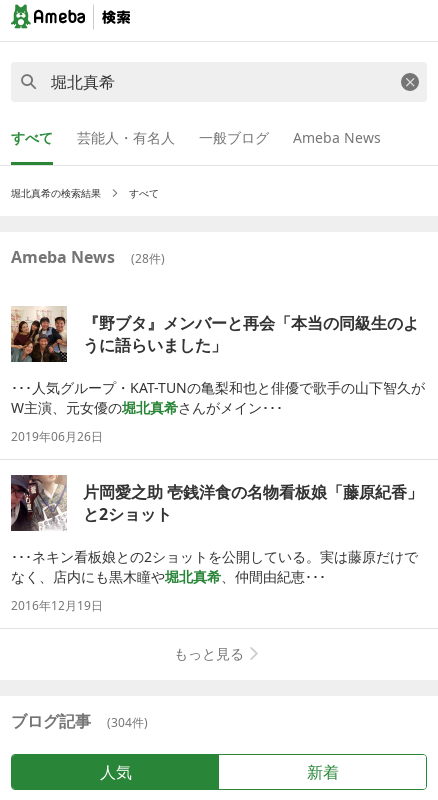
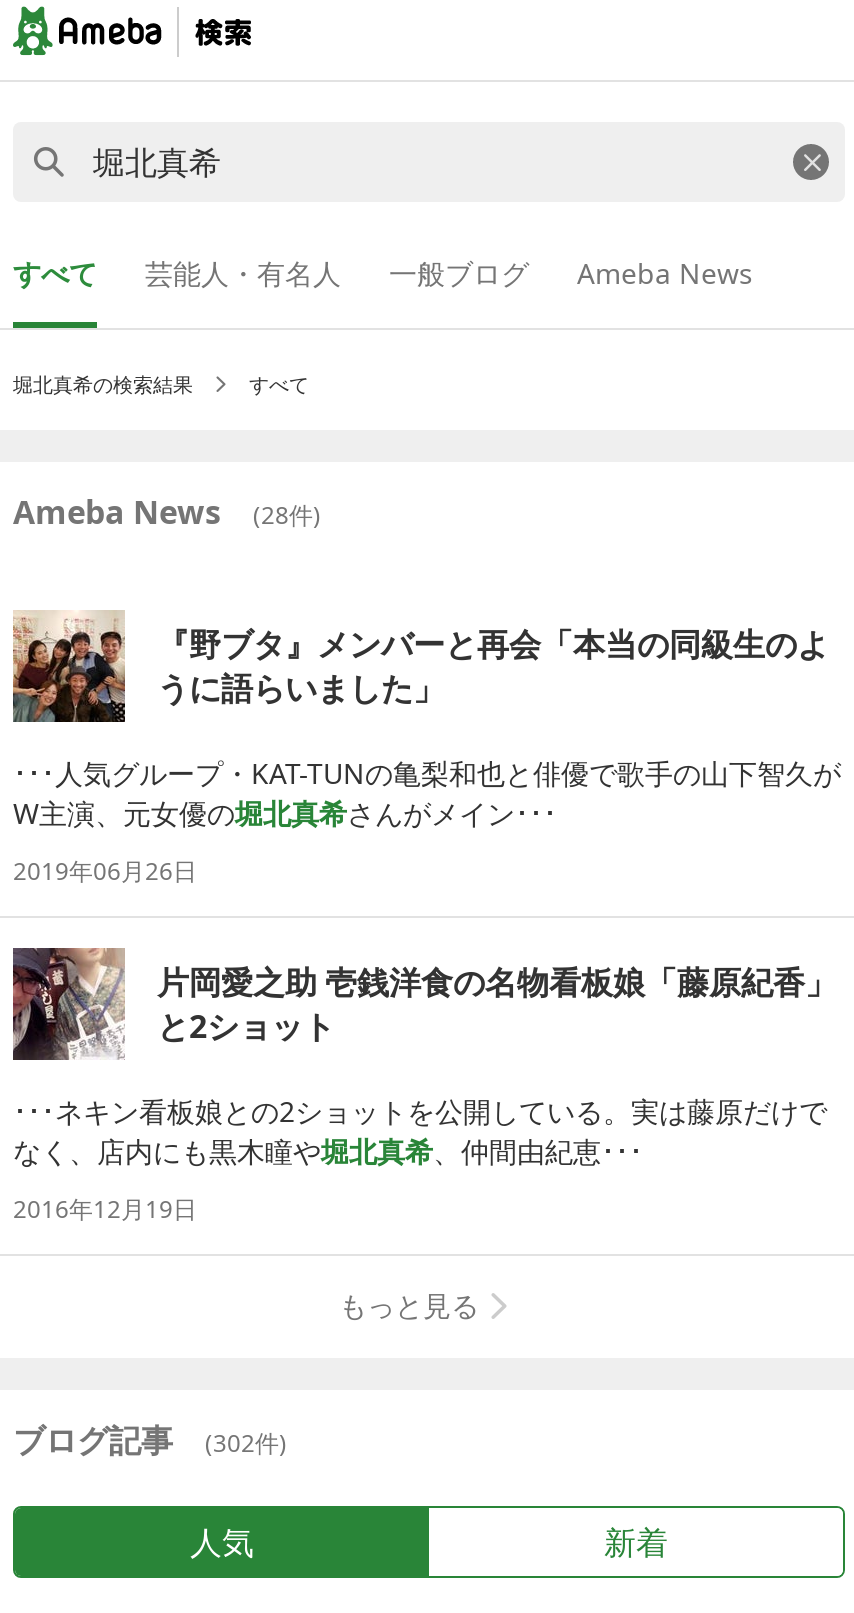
[11,710,148,732] ブログ記事 (304件) -> [13,1418,287,1462] ブログ記事 (302件)

